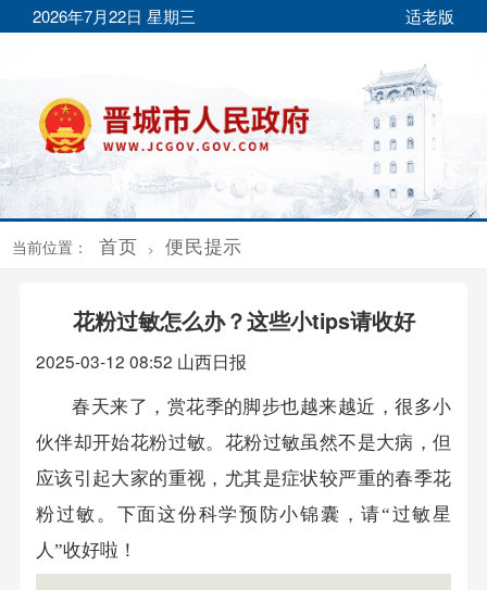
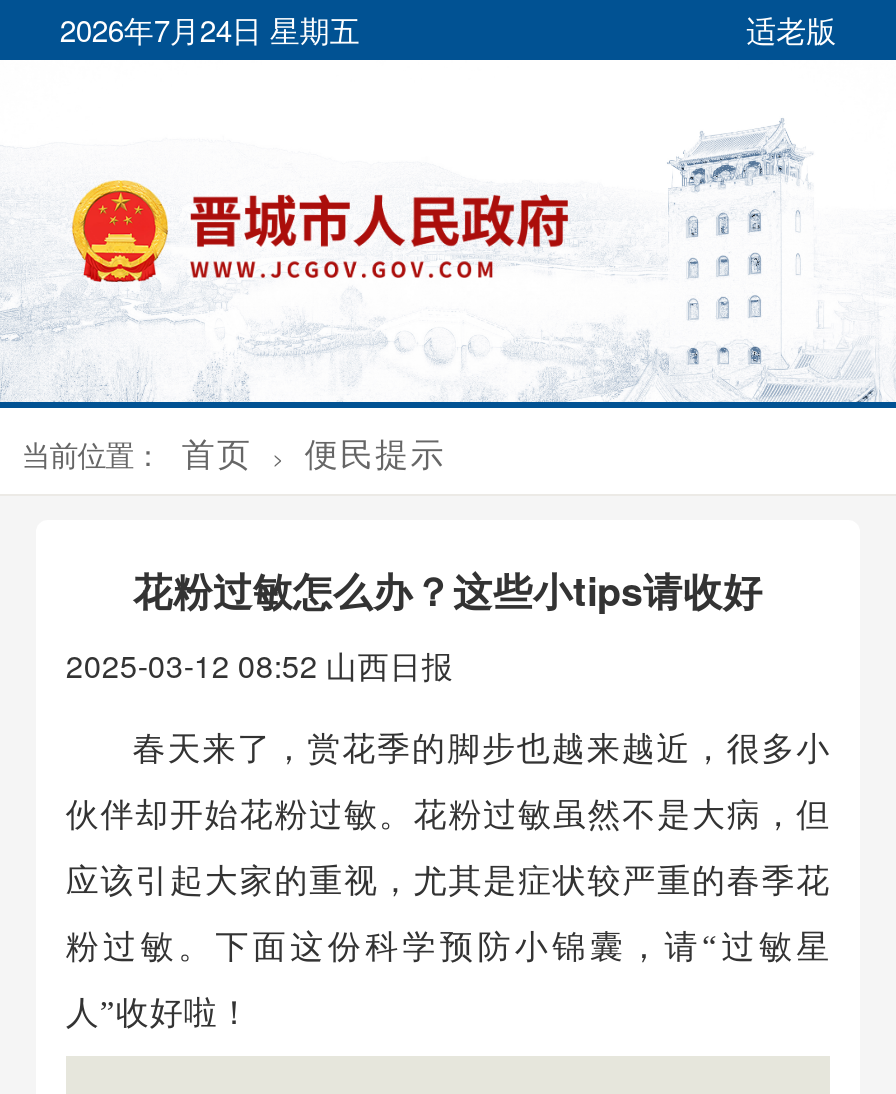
[33,4,196,27] 2026年7月22日 星期三 -> [60,8,360,50] 2026年7月24日 星期五

